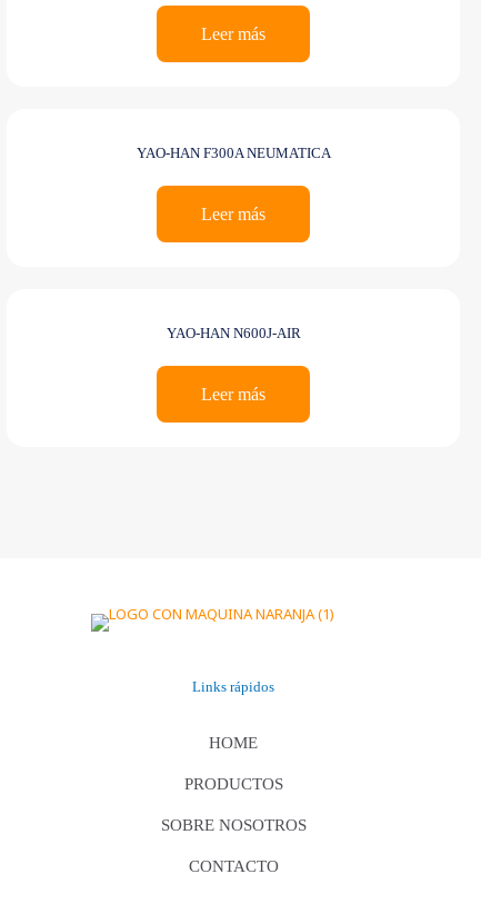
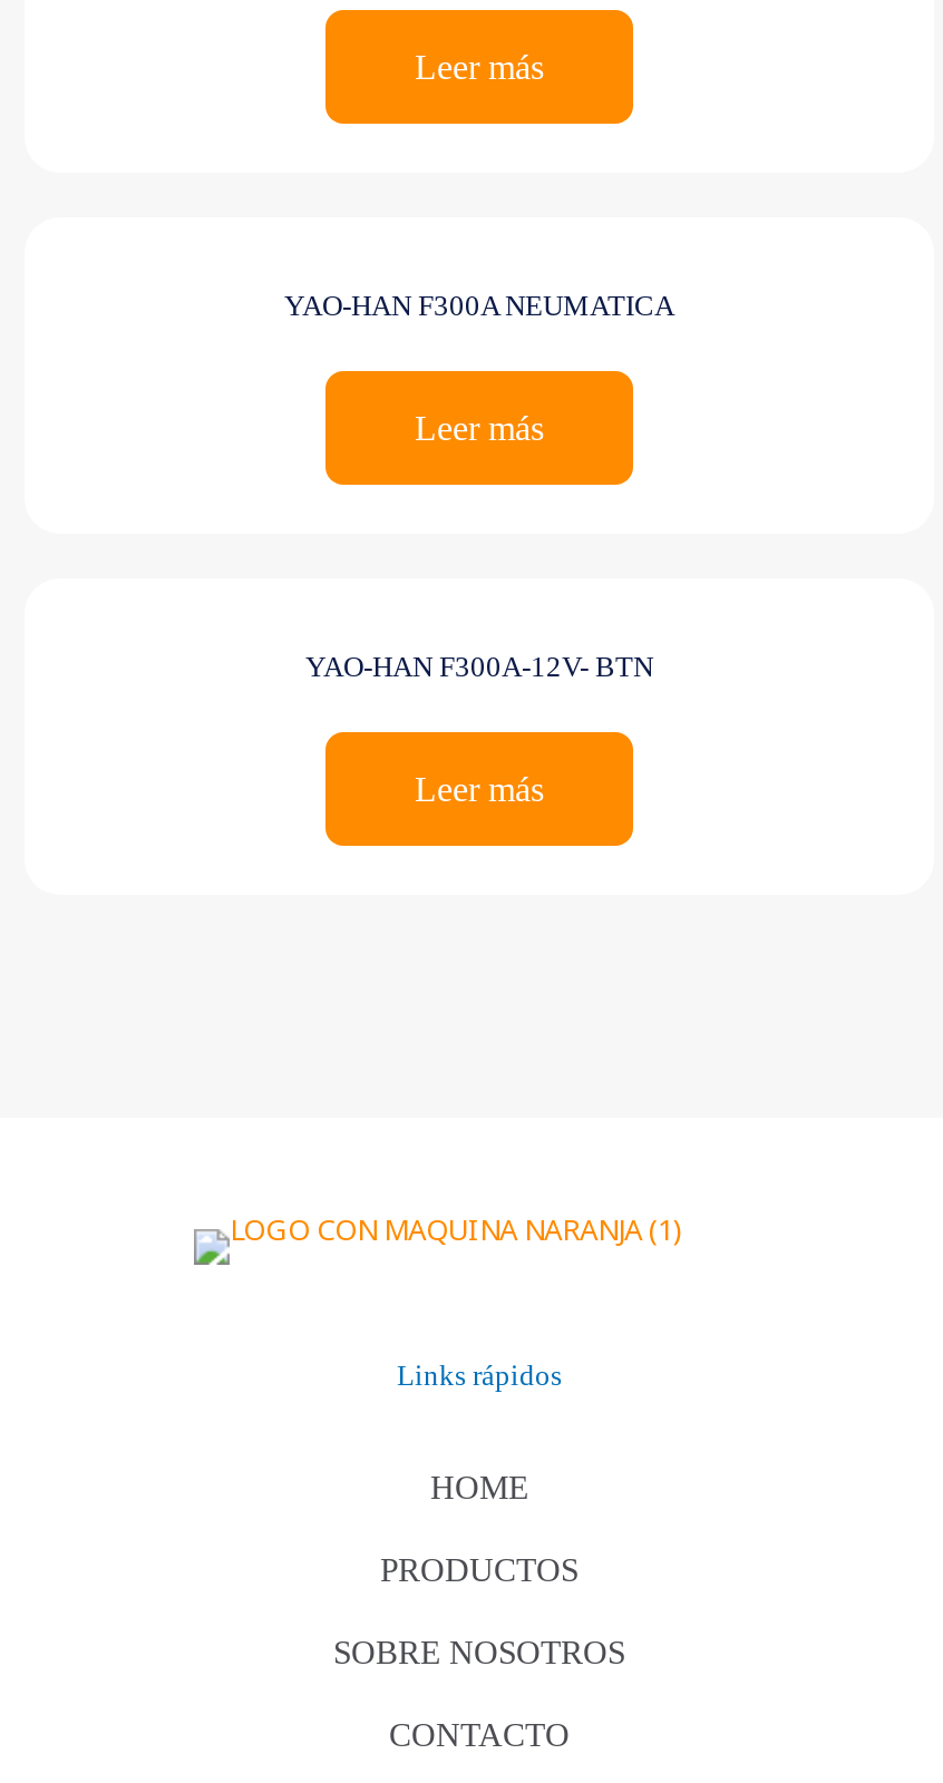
[166,325,300,341] YAO-HAN N600J-AIR -> [305,650,653,683] YAO-HAN F300A-12V- BTN

